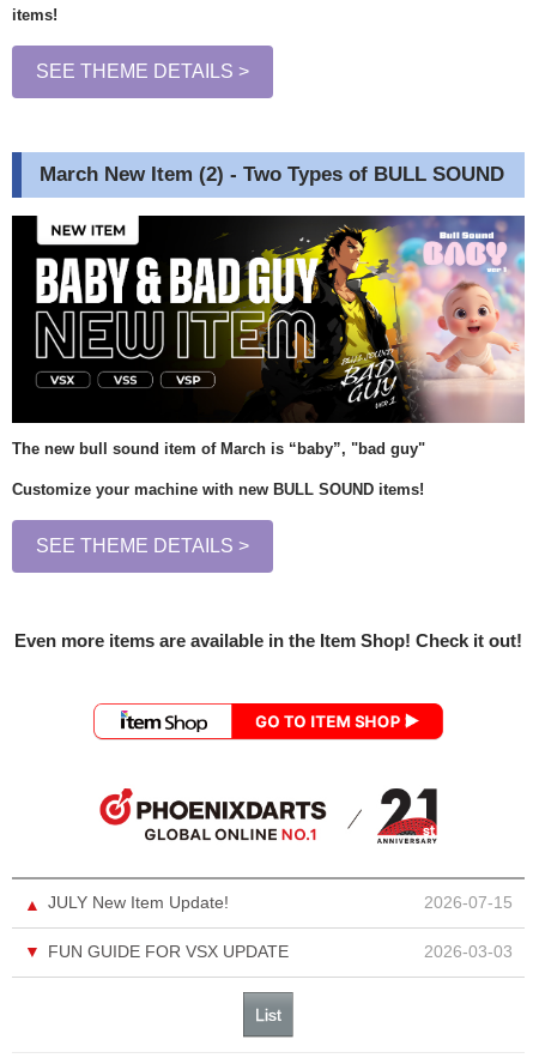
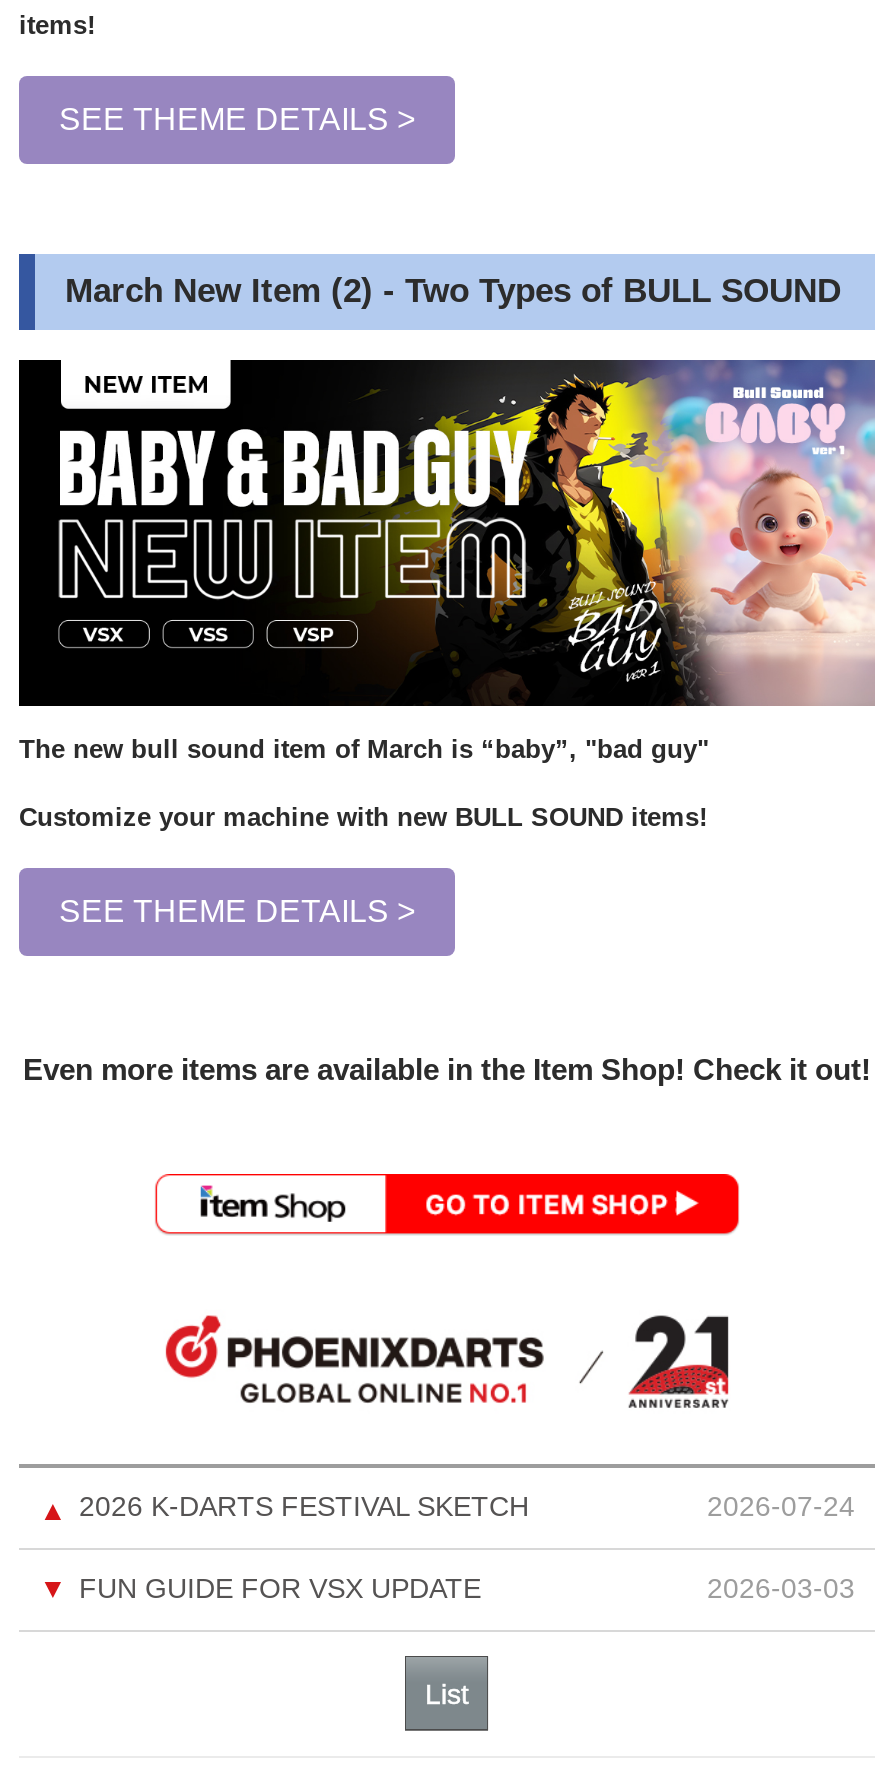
[48,892,229,912] JULY New Item Update! -> [79,1490,529,1522] 2026 K-DARTS FESTIVAL SKETCH
[424,892,513,912] 2026-07-15 -> [707,1490,855,1522] 2026-07-24

